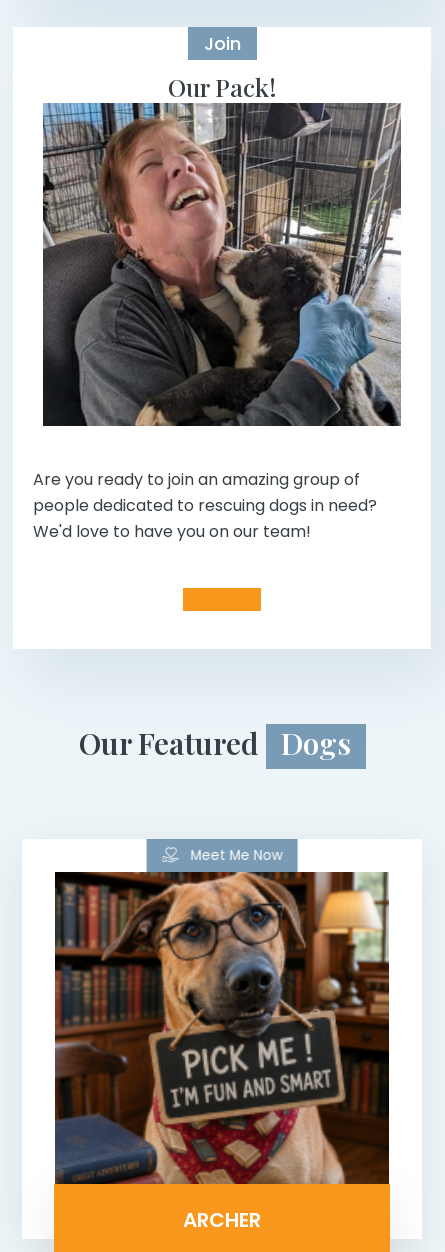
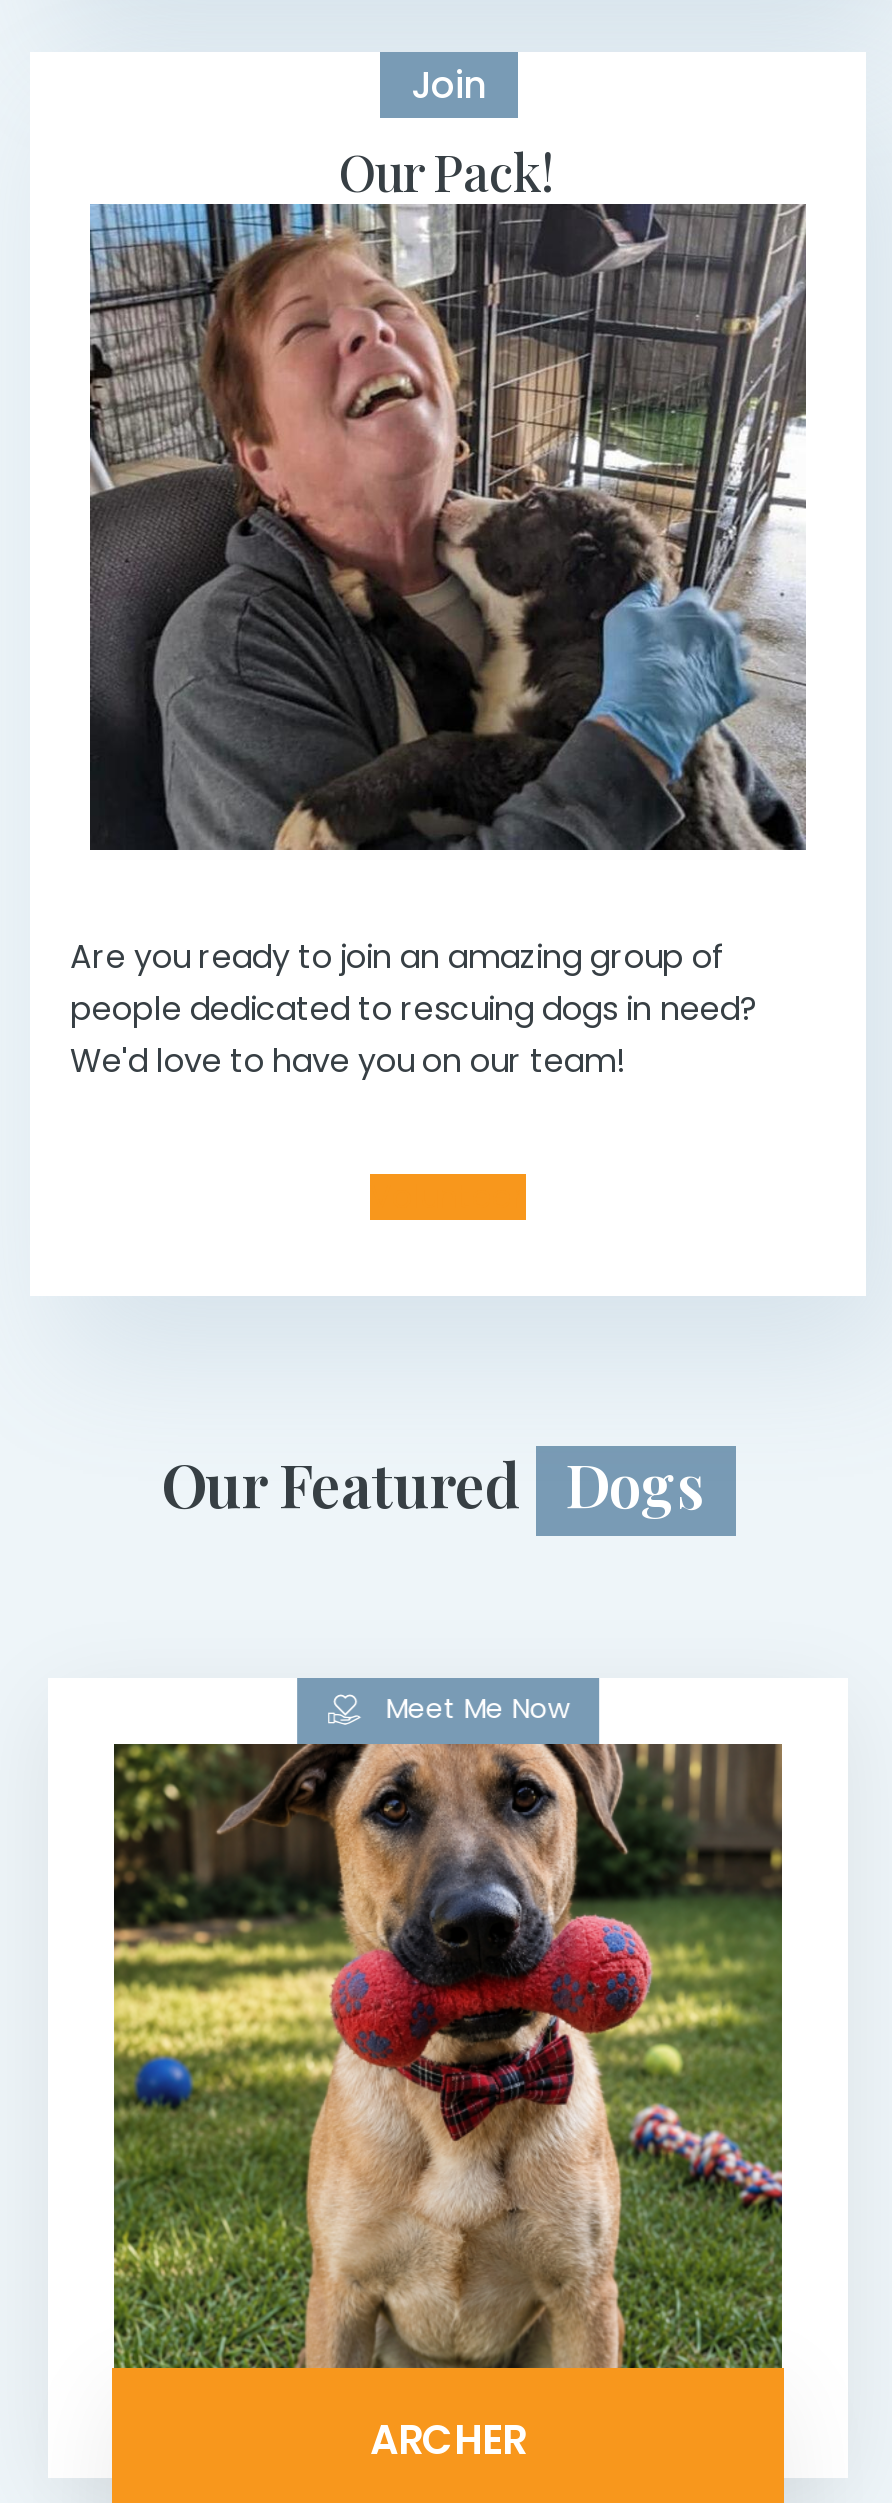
[54,871,390,1185] [image] -> [112,1743,784,2371] [image]

